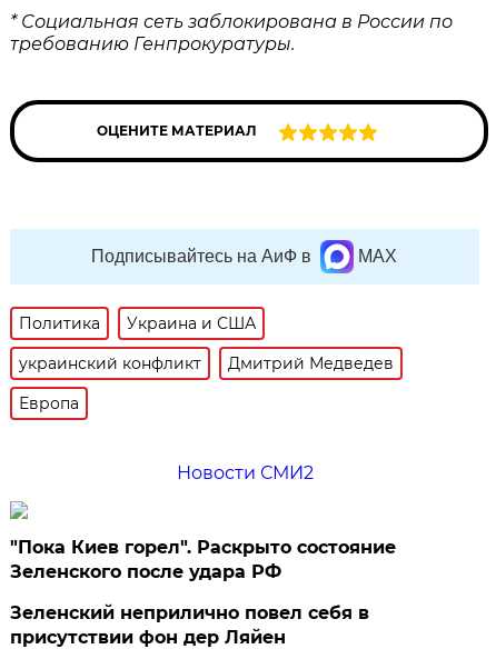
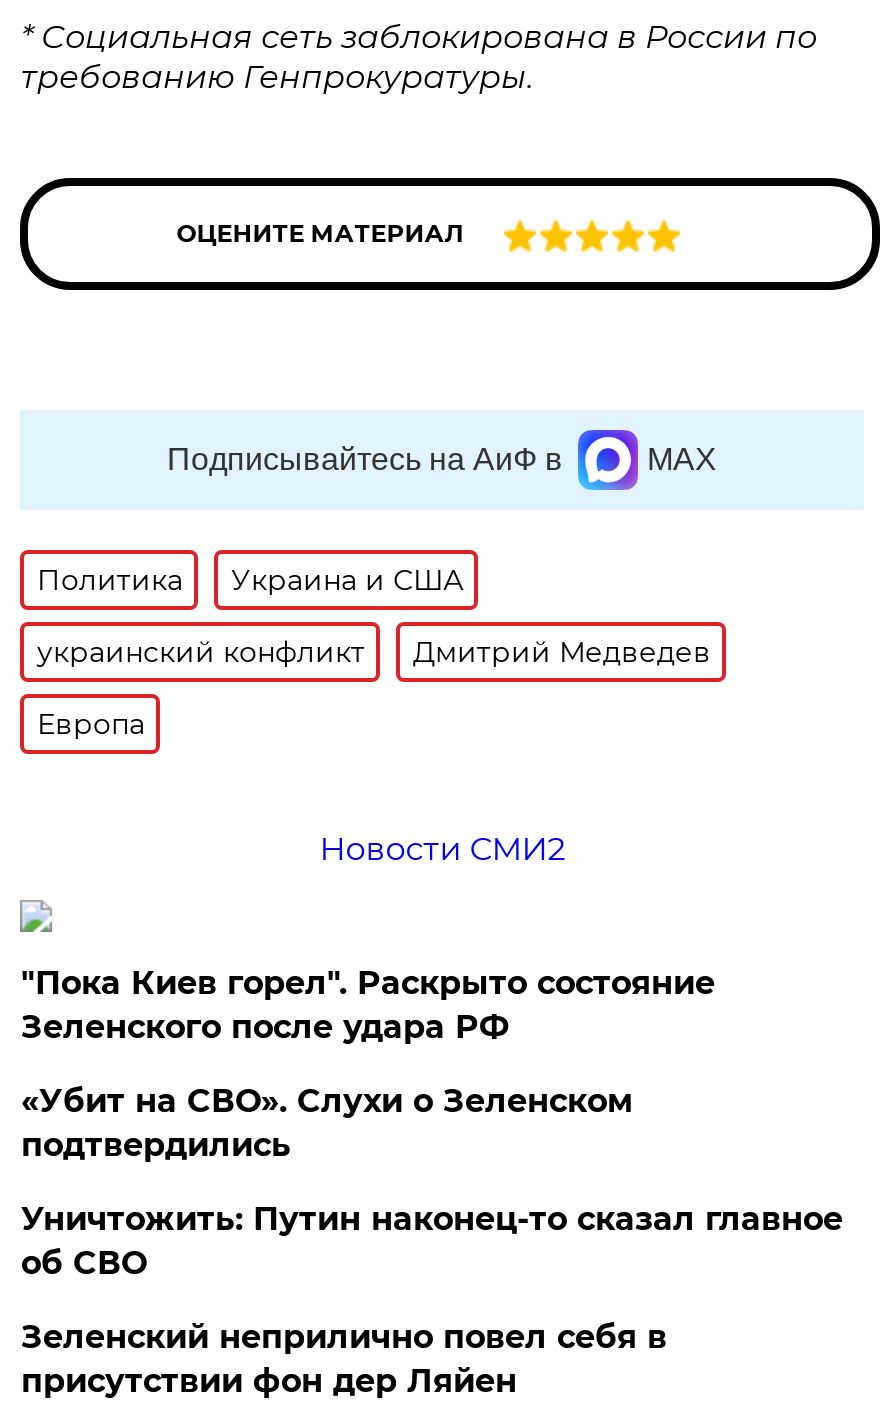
none -> [21,1082,843,1282] «Убит на СВО». Слухи о Зеленском | подтвердились | Уничтожить: Путин наконец-то сказал главное | об СВО

